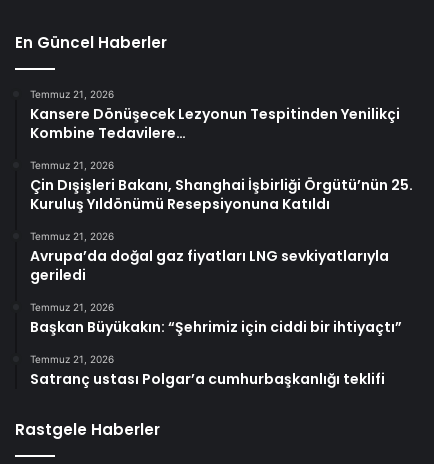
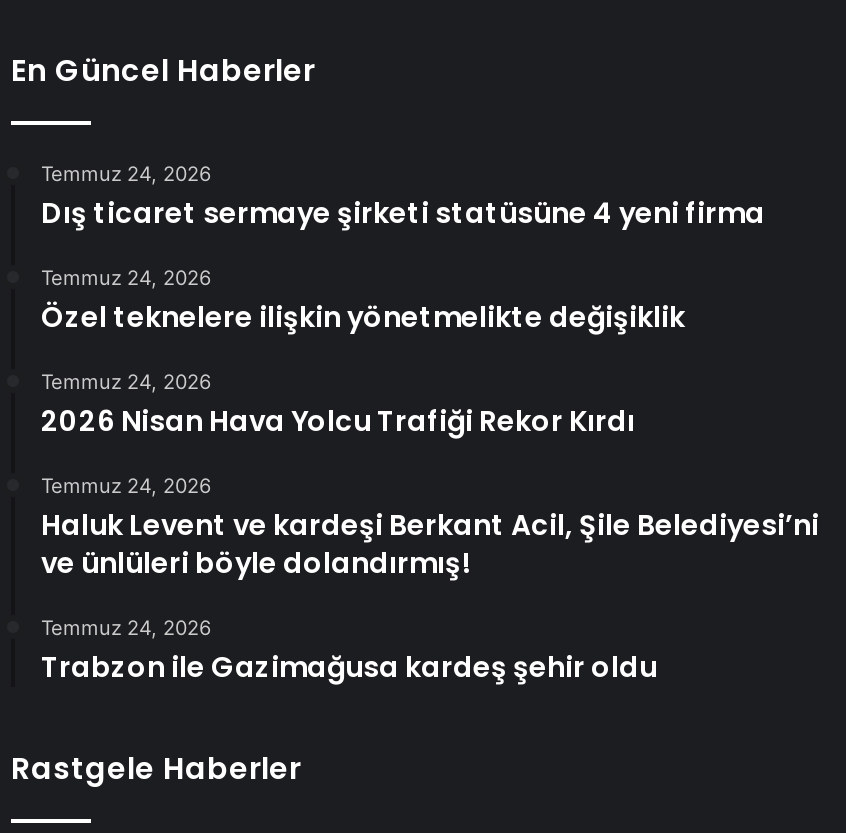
[30,88,400,143] Temmuz 21, 2026 | Kansere Dönüşecek Lezyonun Tespitinden Yenilikçi | Kombine Tedavilere… -> [41,162,765,234] Temmuz 24, 2026 | Dış ticaret sermaye şirketi statüsüne 4 yeni firma
[30,159,413,214] Temmuz 21, 2026 | Çin Dışişleri Bakanı, Shanghai İşbirliği Örgütü’nün 25. | Kuruluş Yıldönümü Resepsiyonuna Katıldı -> [41,266,685,338] Temmuz 24, 2026 | Özel teknelere ilişkin yönetmelikte değişiklik
[30,230,389,285] Temmuz 21, 2026 | Avrupa’da doğal gaz fiyatları LNG sevkiyatlarıyla | geriledi -> [41,370,635,442] Temmuz 24, 2026 | 2026 Nisan Hava Yolcu Trafiği Rekor Kırdı
[30,301,402,337] Temmuz 21, 2026 | Başkan Büyükakın: “Şehrimiz için ciddi bir ihtiyaçtı” -> [41,474,819,584] Temmuz 24, 2026 | Haluk Levent ve kardeşi Berkant Acil, Şile Belediyesi’ni | ve ünlüleri böyle dolandırmış!
[30,353,385,389] Temmuz 21, 2026 | Satranç ustası Polgar’a cumhurbaşkanlığı teklifi -> [41,616,657,688] Temmuz 24, 2026 | Trabzon ile Gazimağusa kardeş şehir oldu

